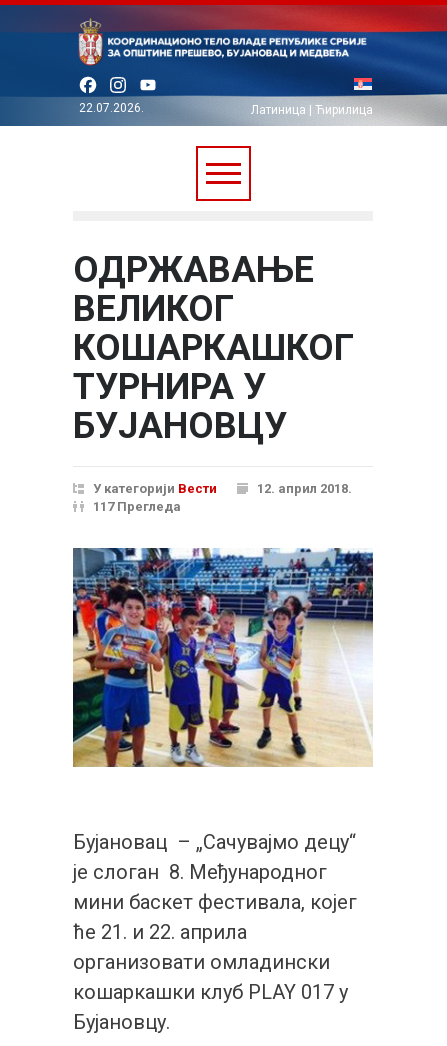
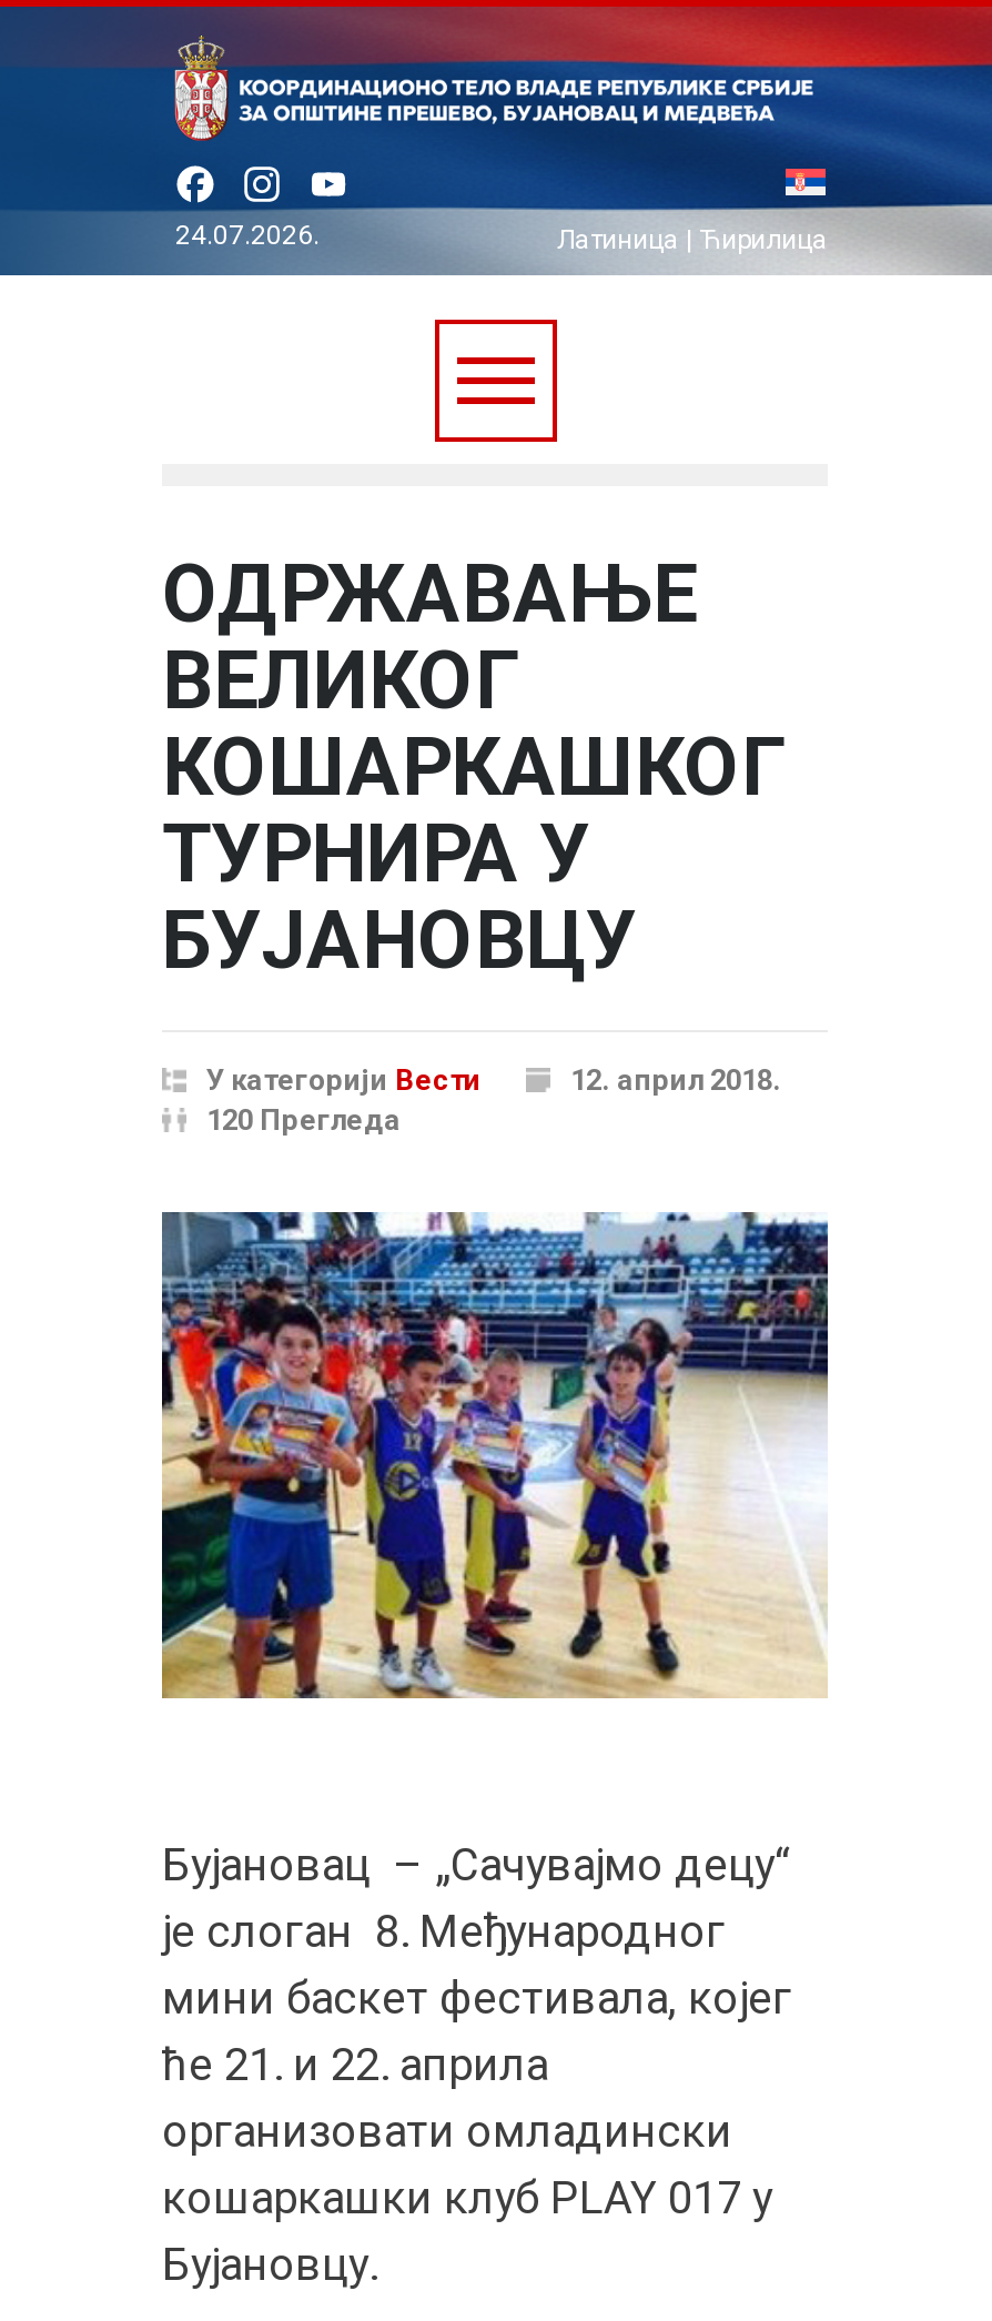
[79,101,144,115] 22.07.2026. -> [175,220,320,252] 24.07.2026.
[93,499,181,514] 117 Прегледа -> [206,1104,402,1137] 120 Прегледа

